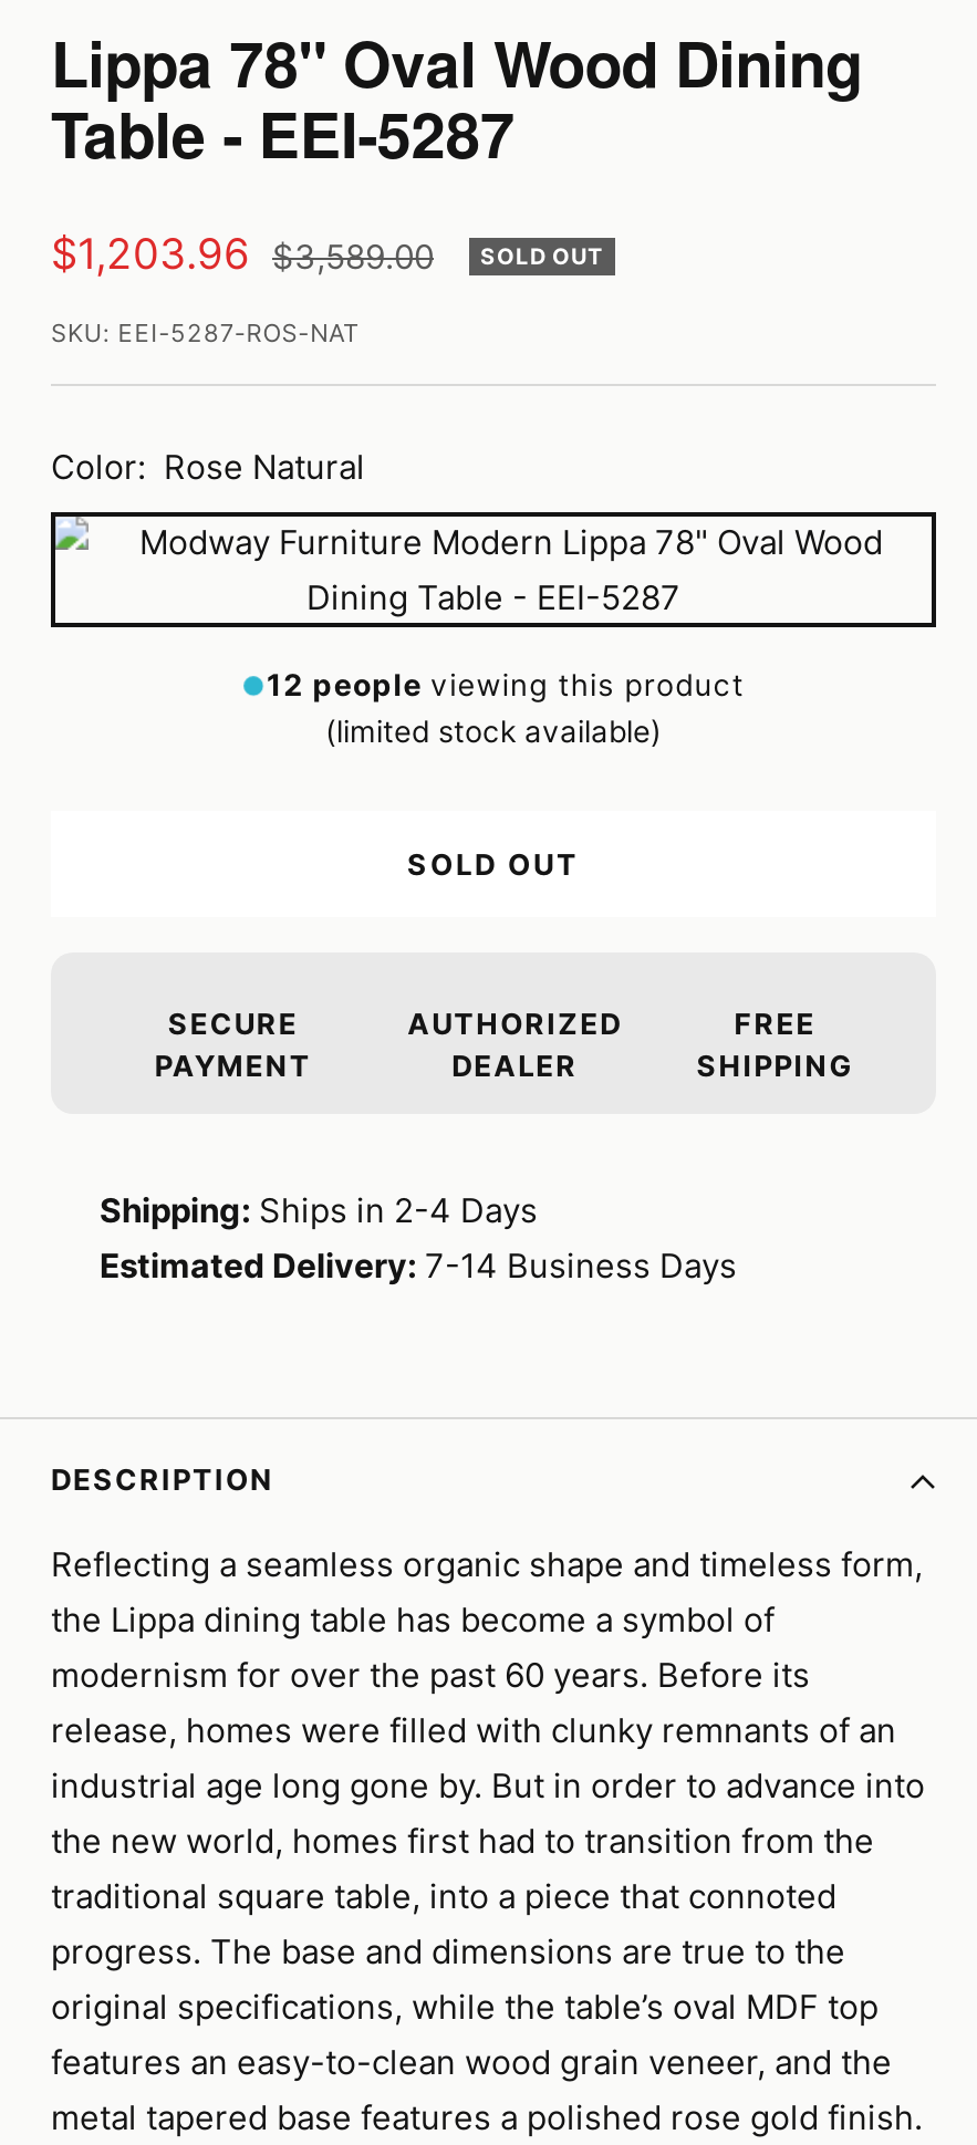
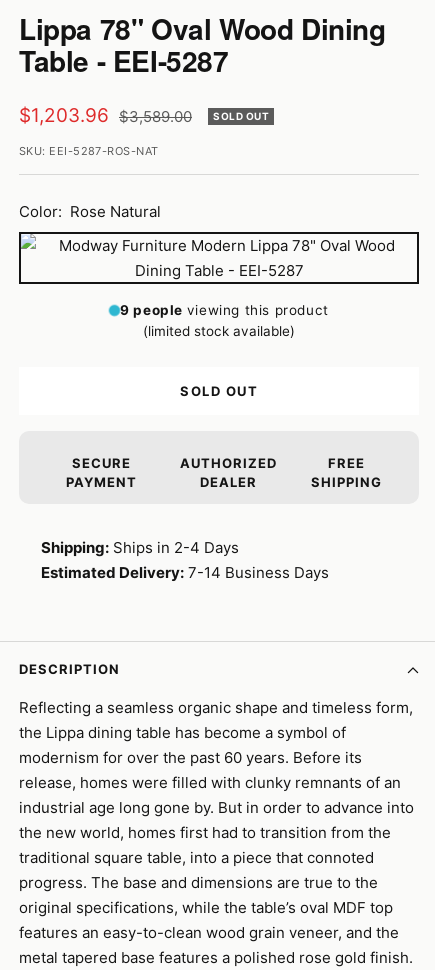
[267,668,745,703] 12 people viewing this product -> [120,302,329,318] 9 people viewing this product

